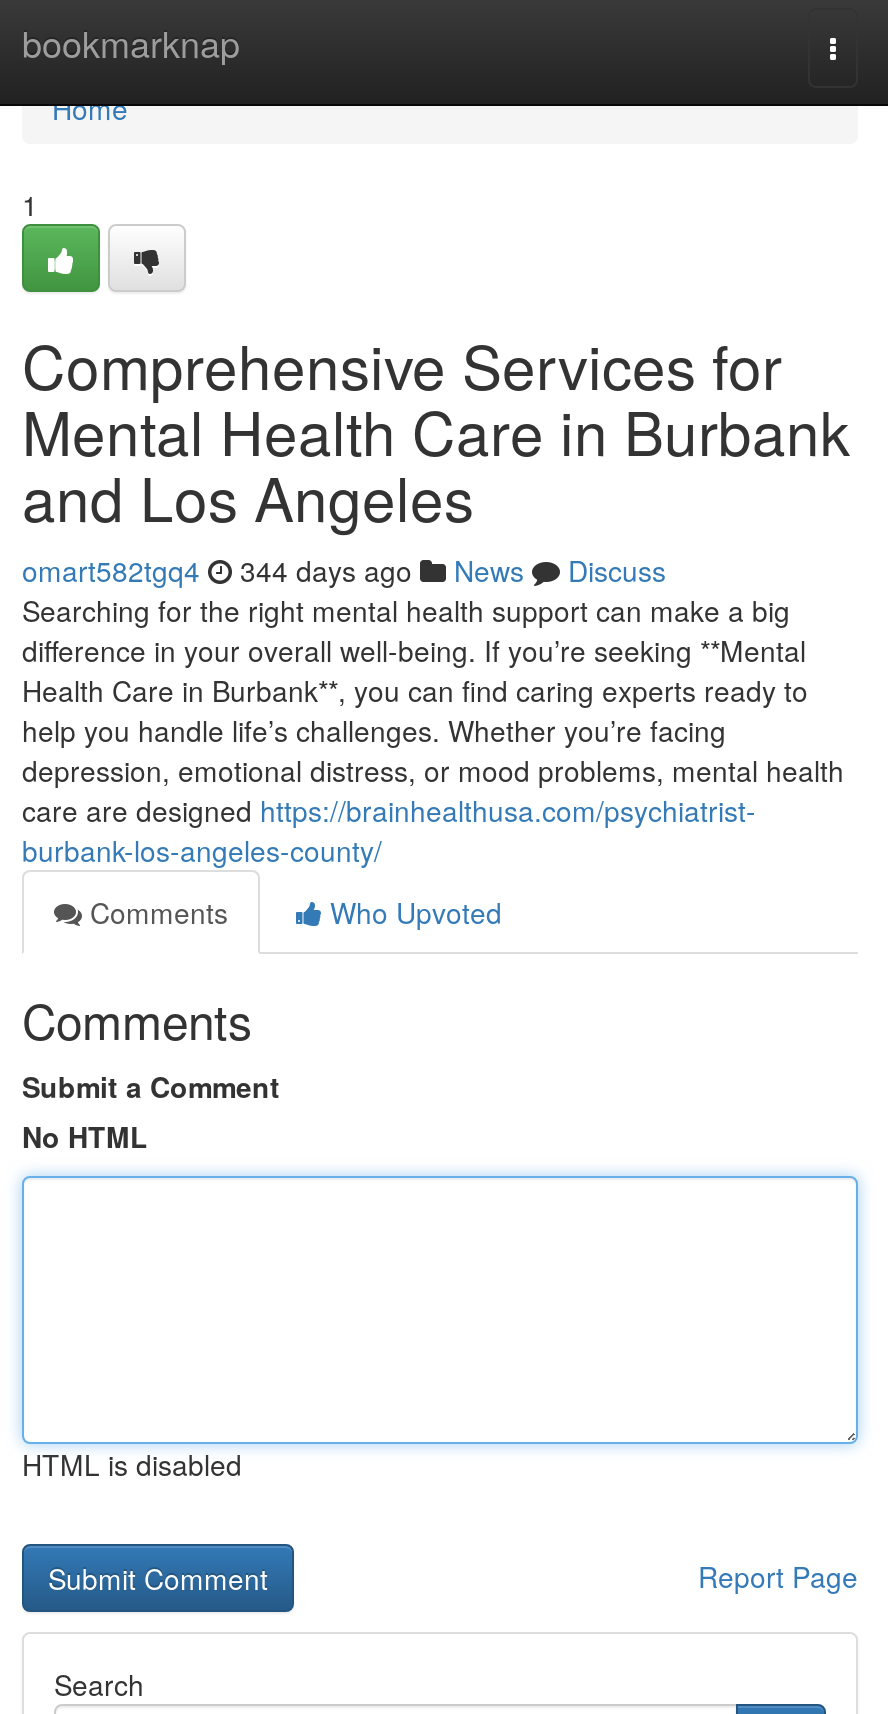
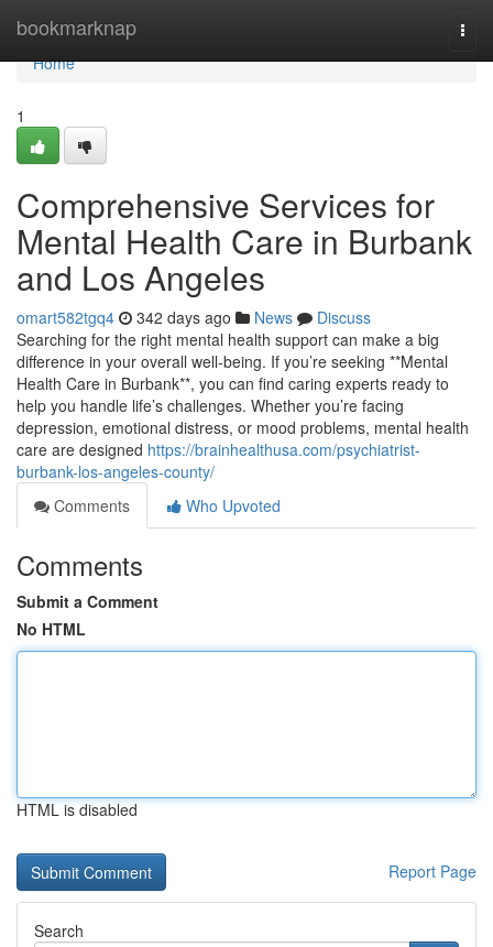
[22,550,666,590] omart582tgq4 344 days ago News Discuss -> [17,306,371,328] omart582tgq4 342 days ago News Discuss

